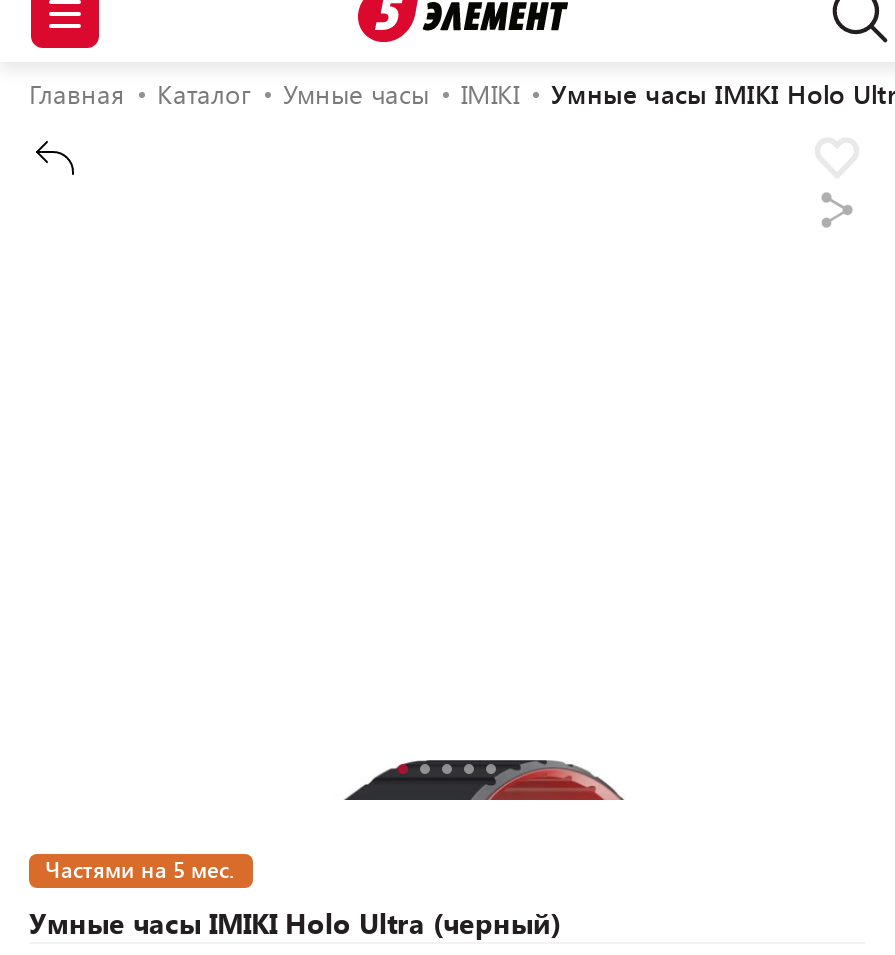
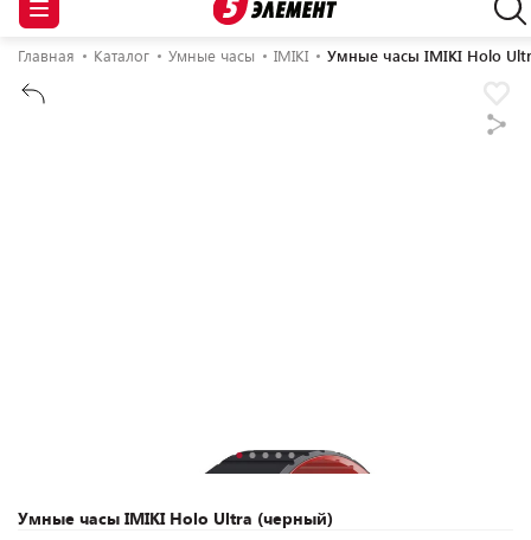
[45,854,235,884] Частями на 5 мес. -> none

